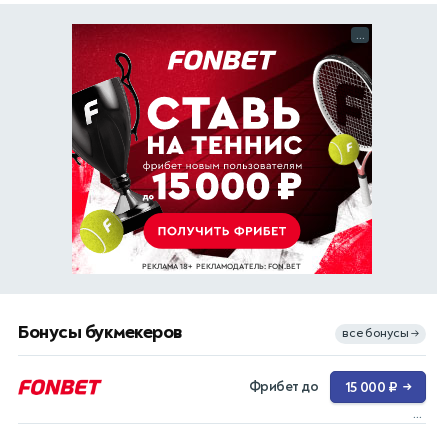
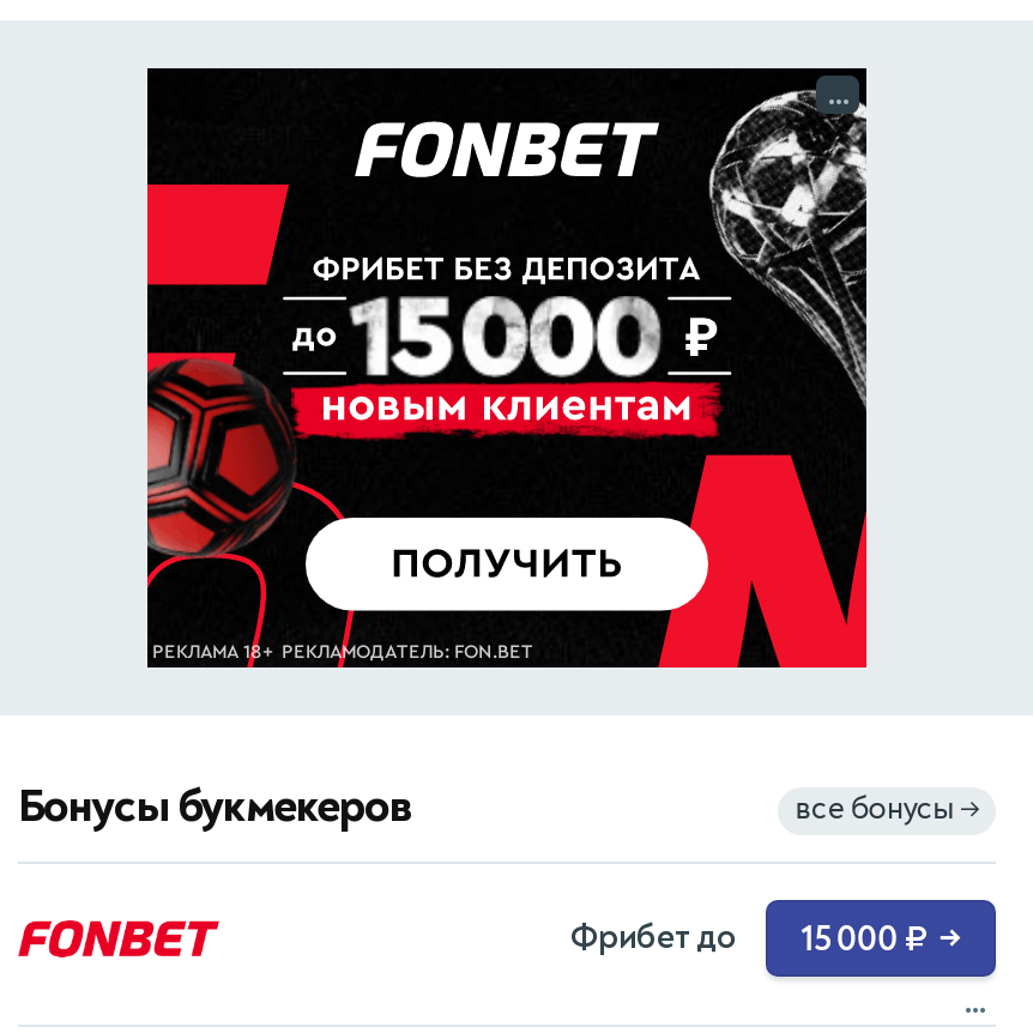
[71,23,373,275] [image] -> [145,66,869,670] [image]

